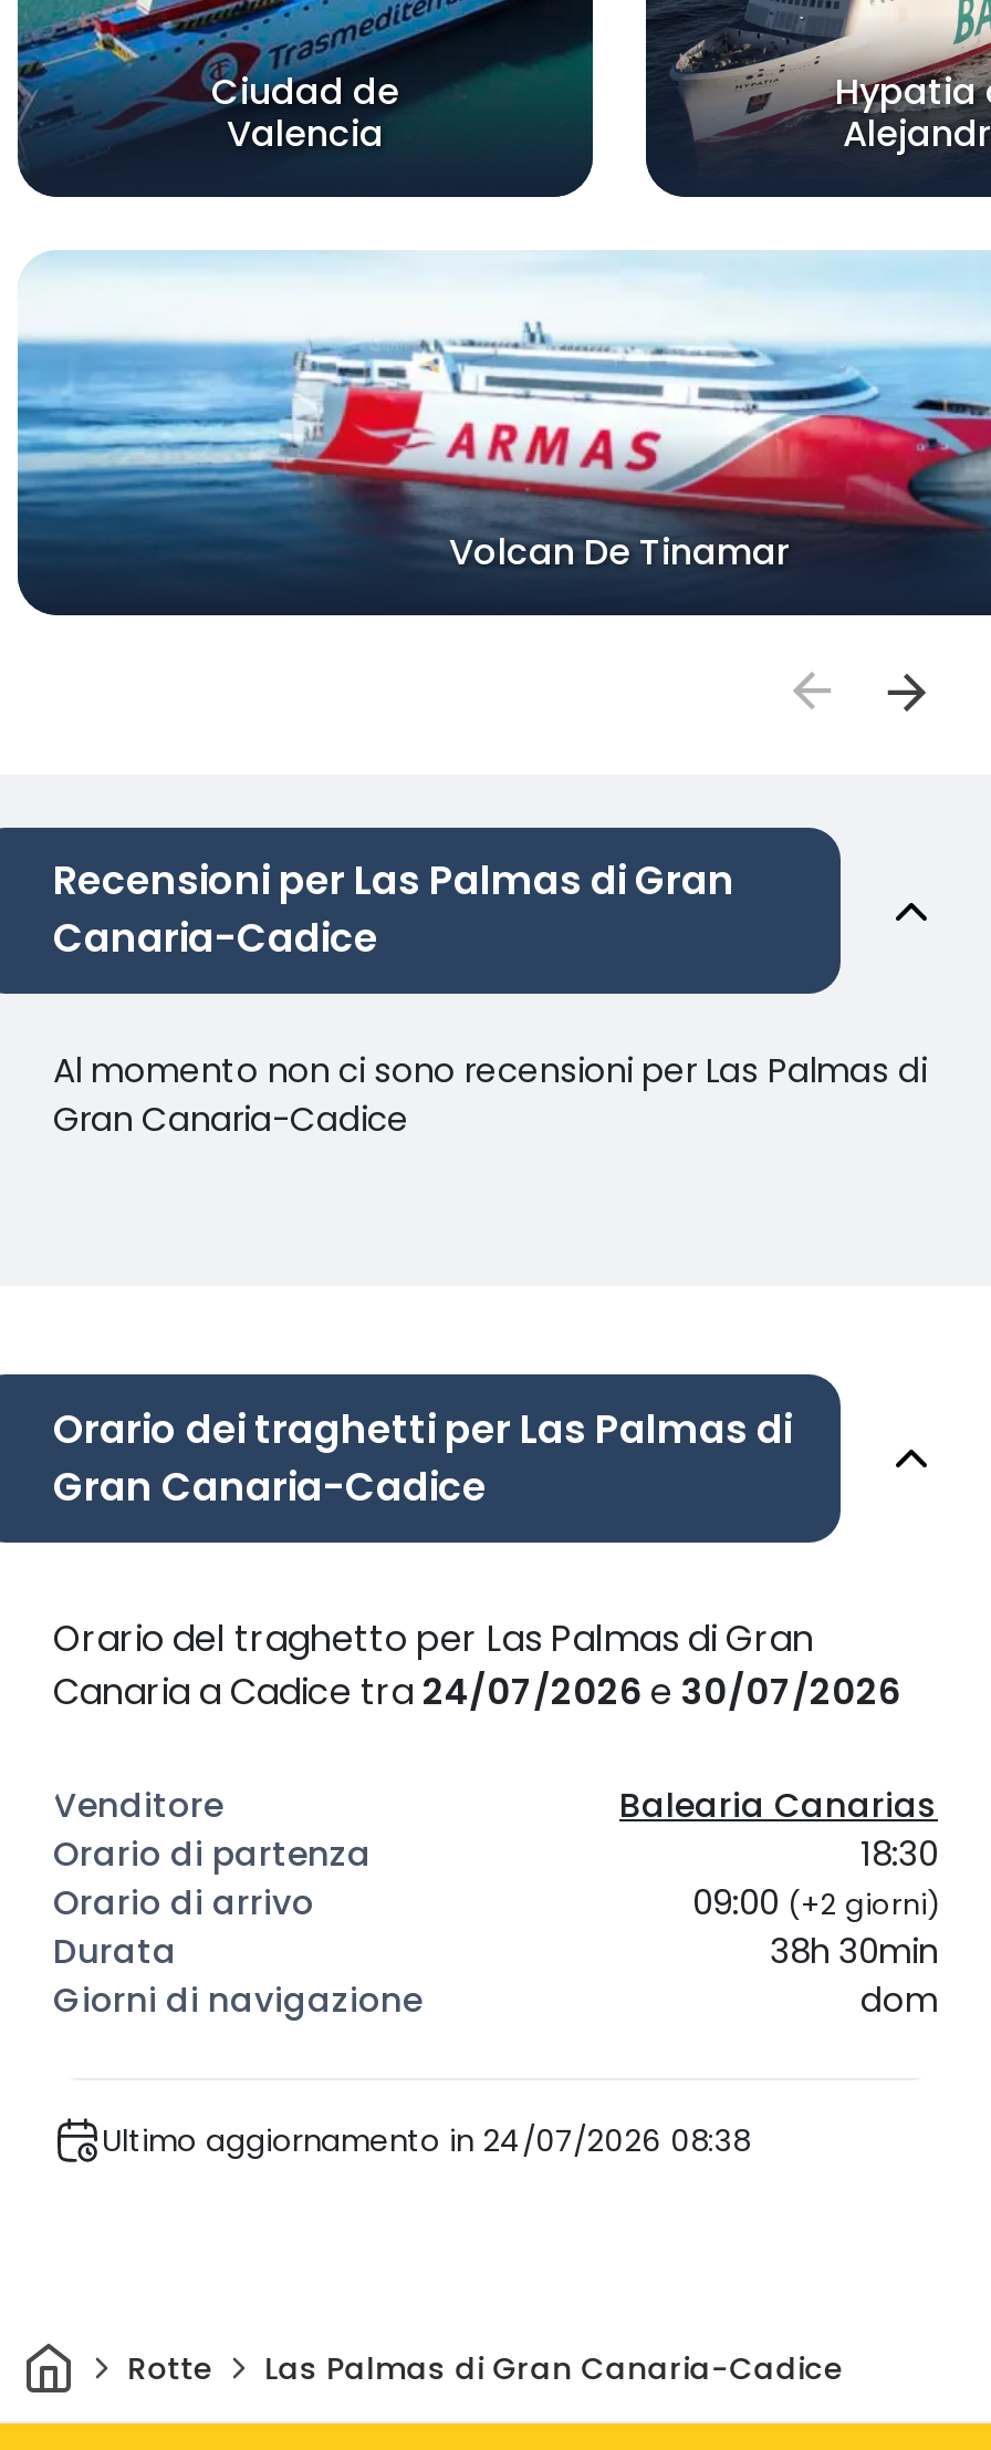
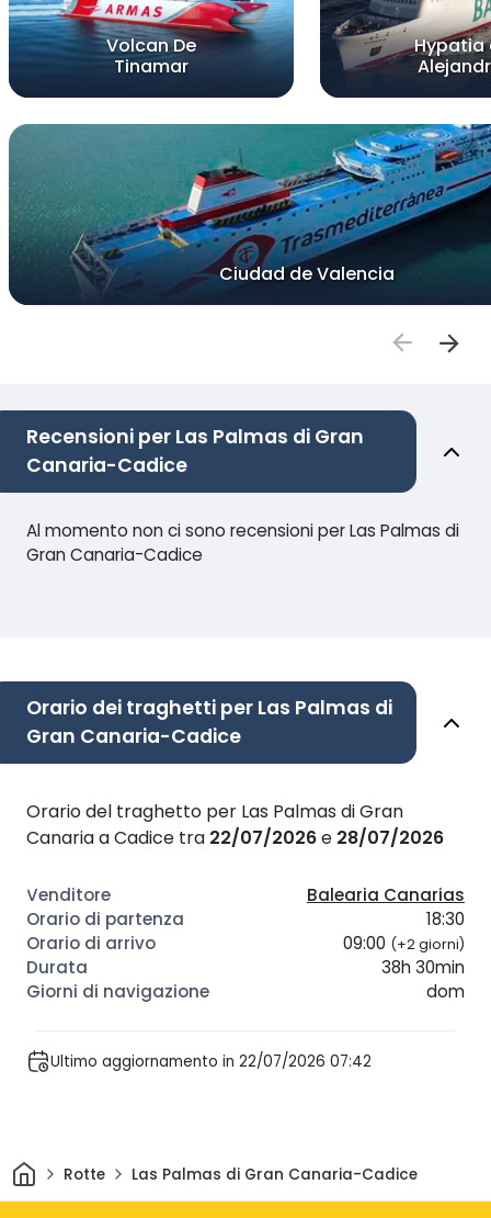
[211,67,399,160] Ciudad de | Valencia -> [106,33,196,79] Volcan De | Tinamar
[15,250,984,578] [image] | Volcan De Tinamar -> [8,123,488,287] [image] | Ciudad de Valencia
[53,1665,900,1716] Canaria a Cadice tra 24/07/2026 e 30/07/2026 -> [26,826,444,851] Canaria a Cadice tra 22/07/2026 e 28/07/2026
[102,2120,750,2162] Ultimo aggiornamento in 24/07/2026 08:38 -> [50,1051,372,1072] Ultimo aggiornamento in 22/07/2026 07:42

